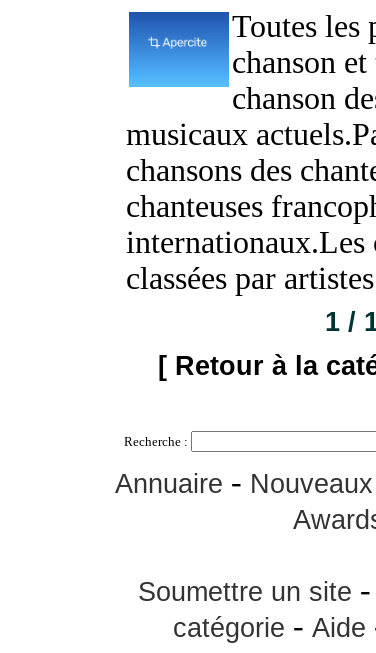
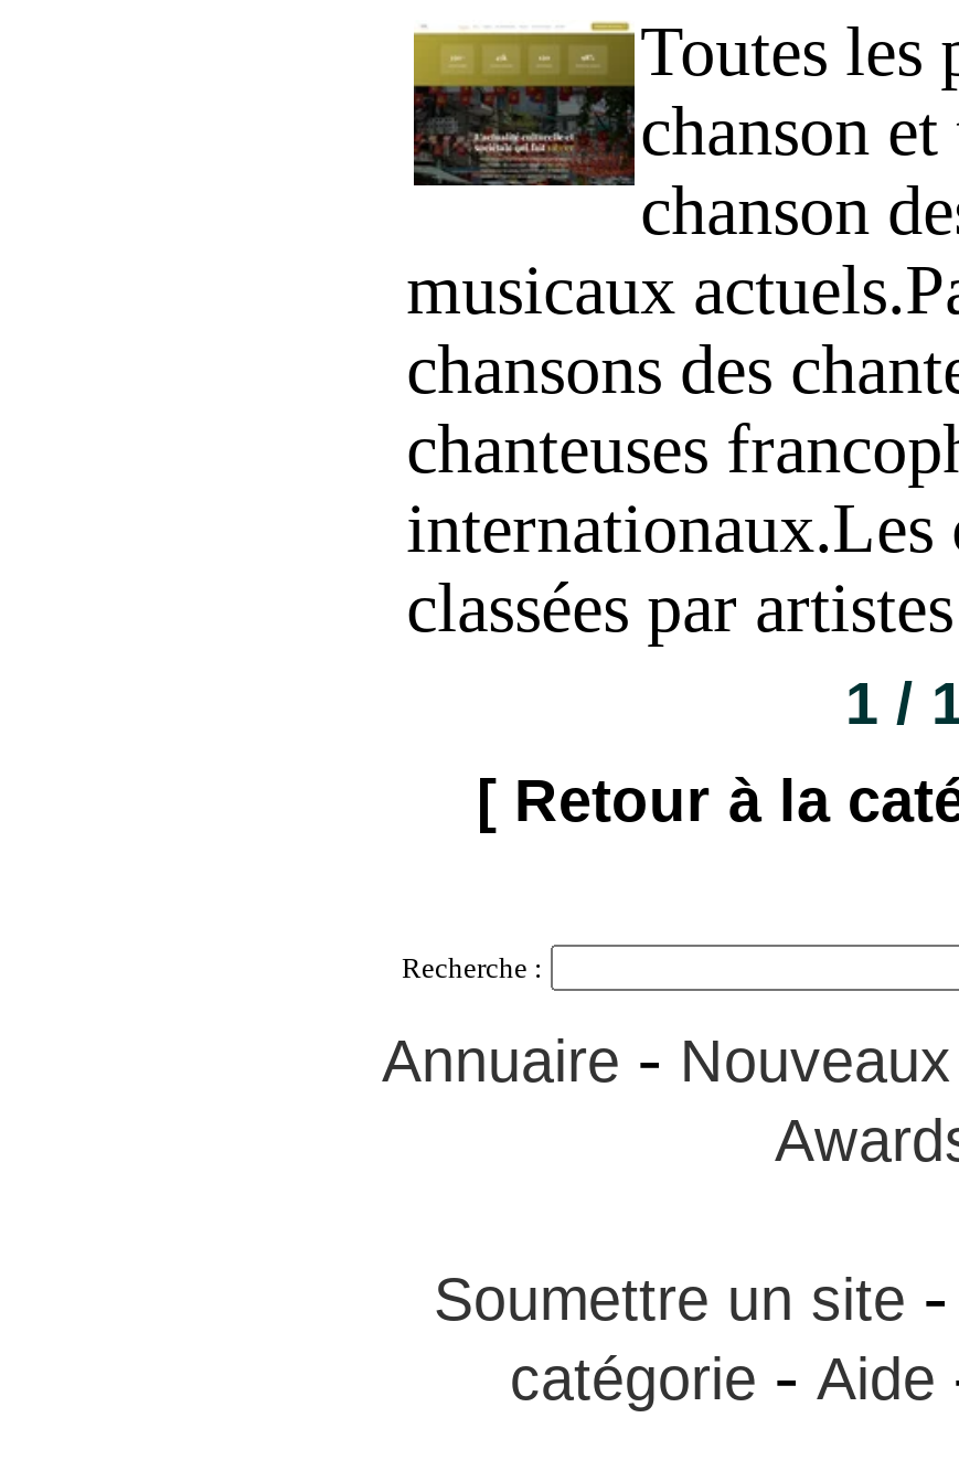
[128,11,228,88] [image] -> [412,20,632,188] [image]

